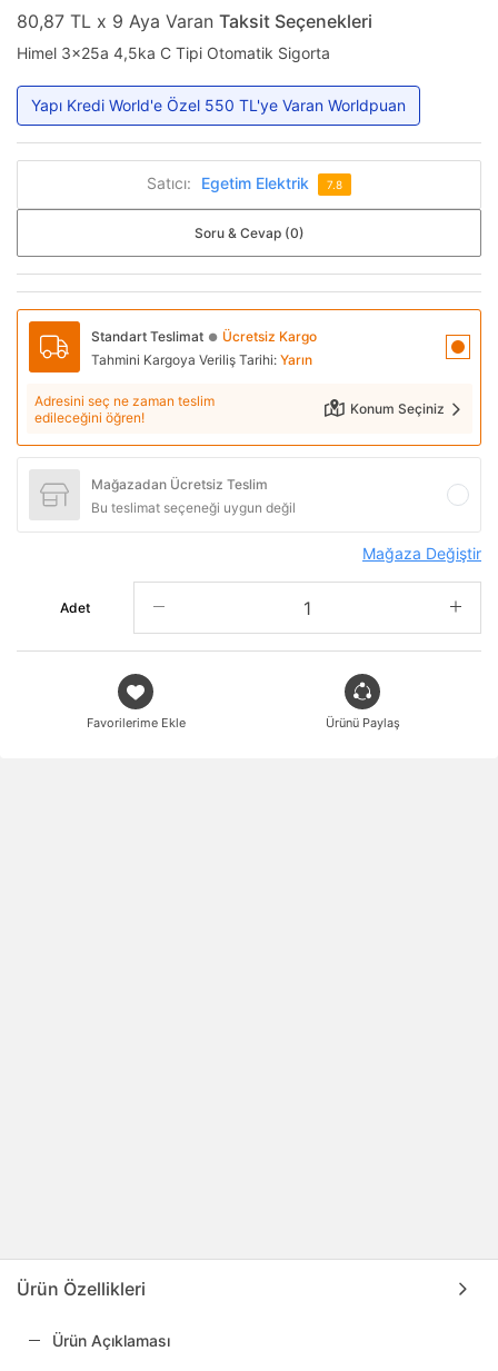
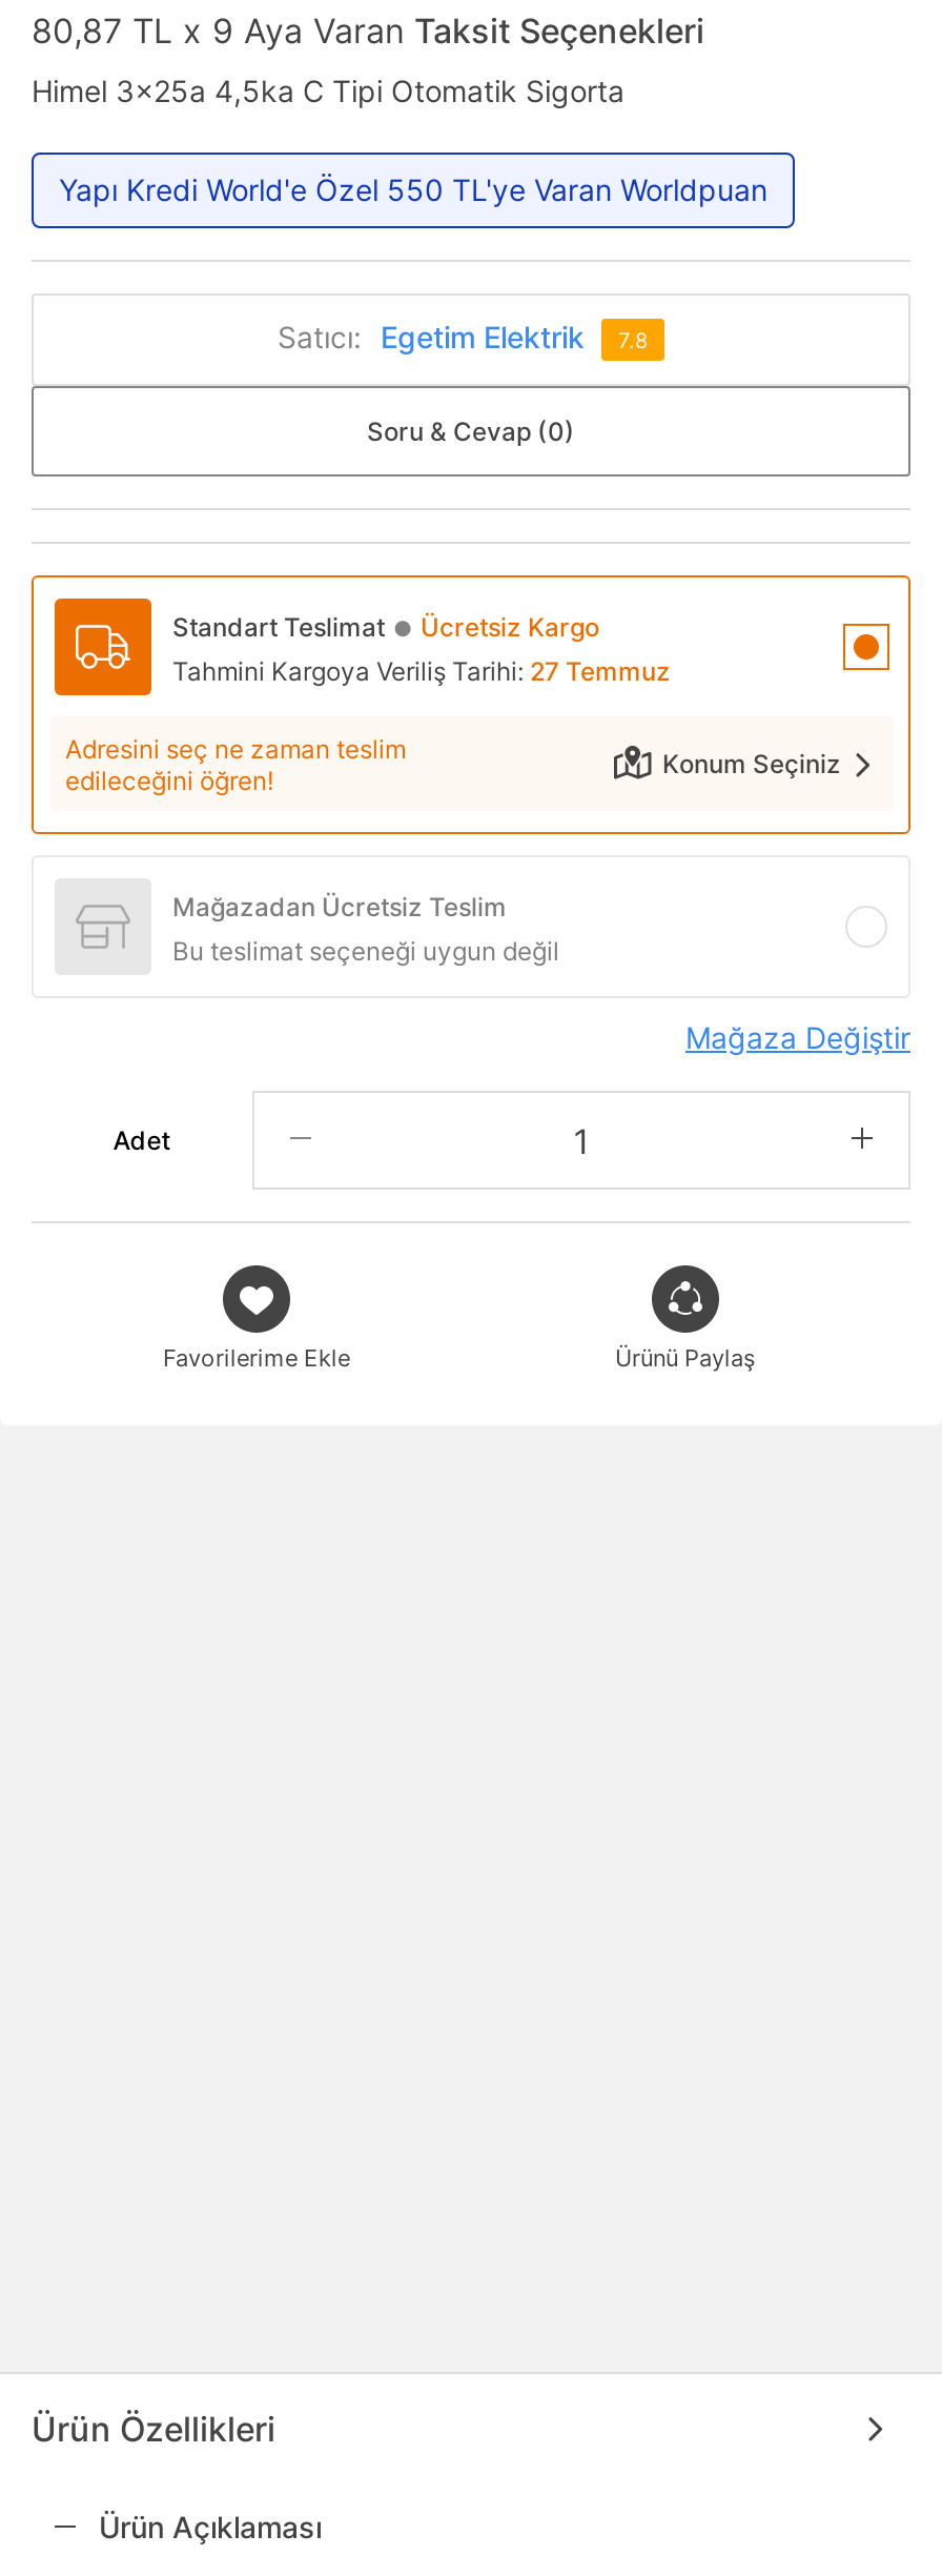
[91,352,312,368] Tahmini Kargoya Veriliş Tarihi: Yarın -> [172,656,671,687] Tahmini Kargoya Veriliş Tarihi: 27 Temmuz

